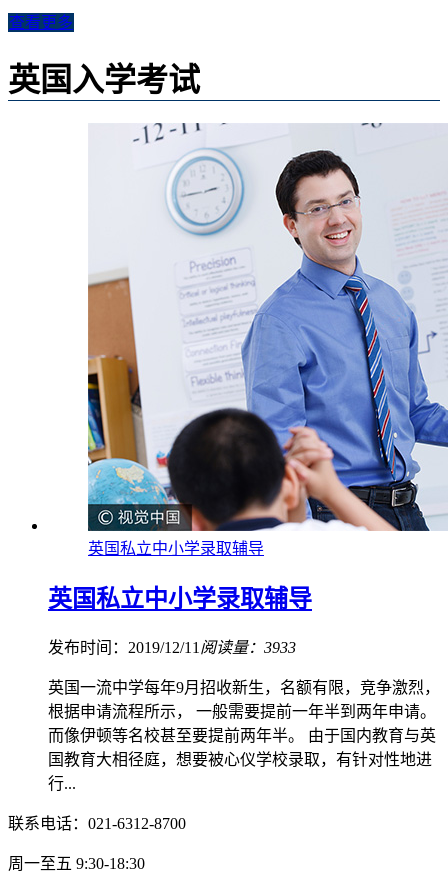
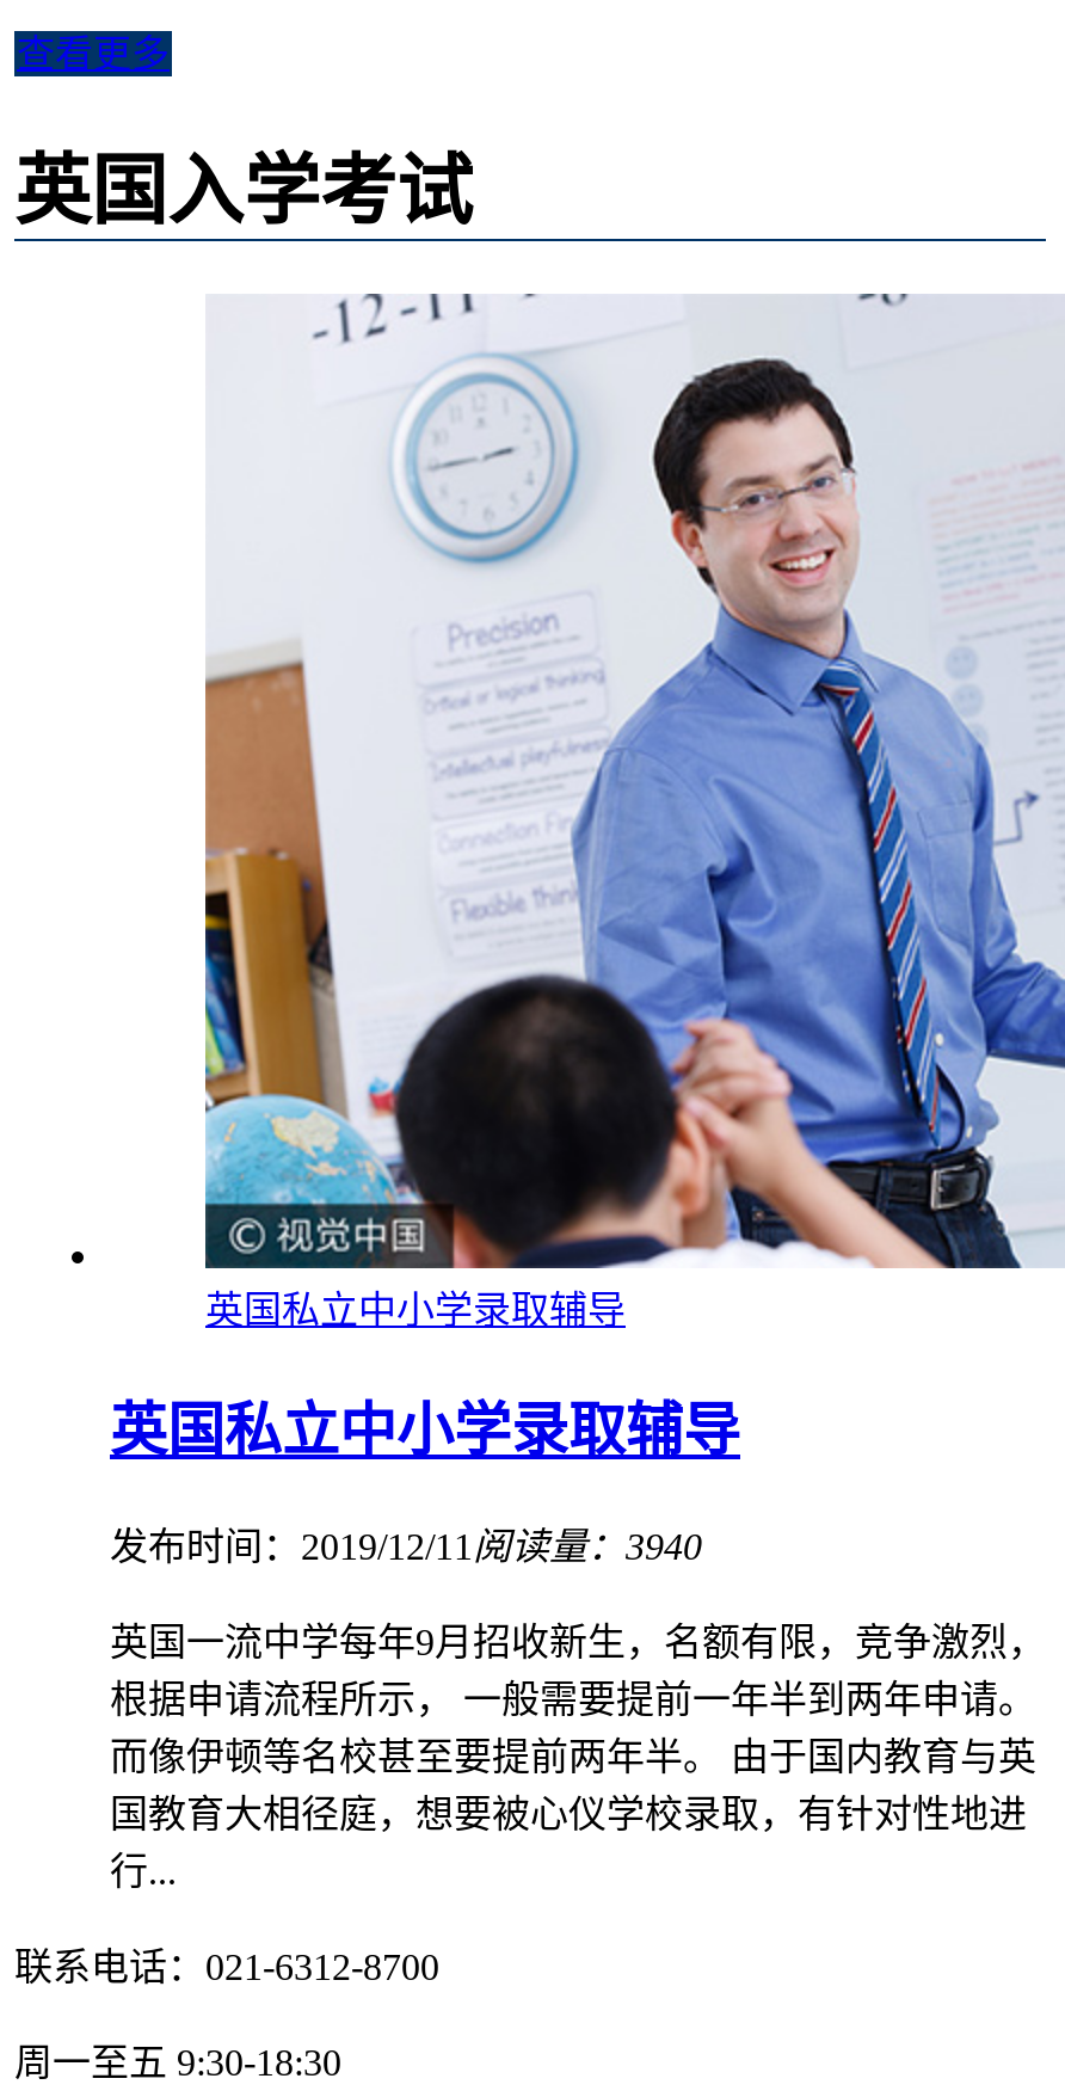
[48,639,296,656] 发布时间：2019/12/11阅读量：3933 -> [110,1525,702,1566] 发布时间：2019/12/11阅读量：3940

